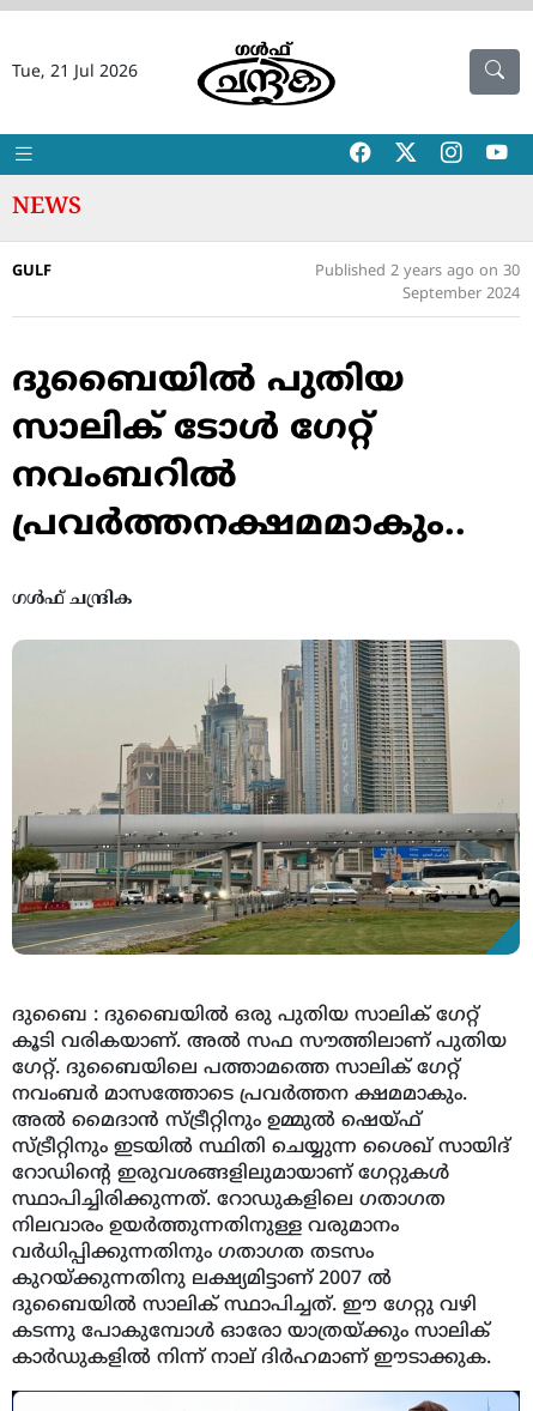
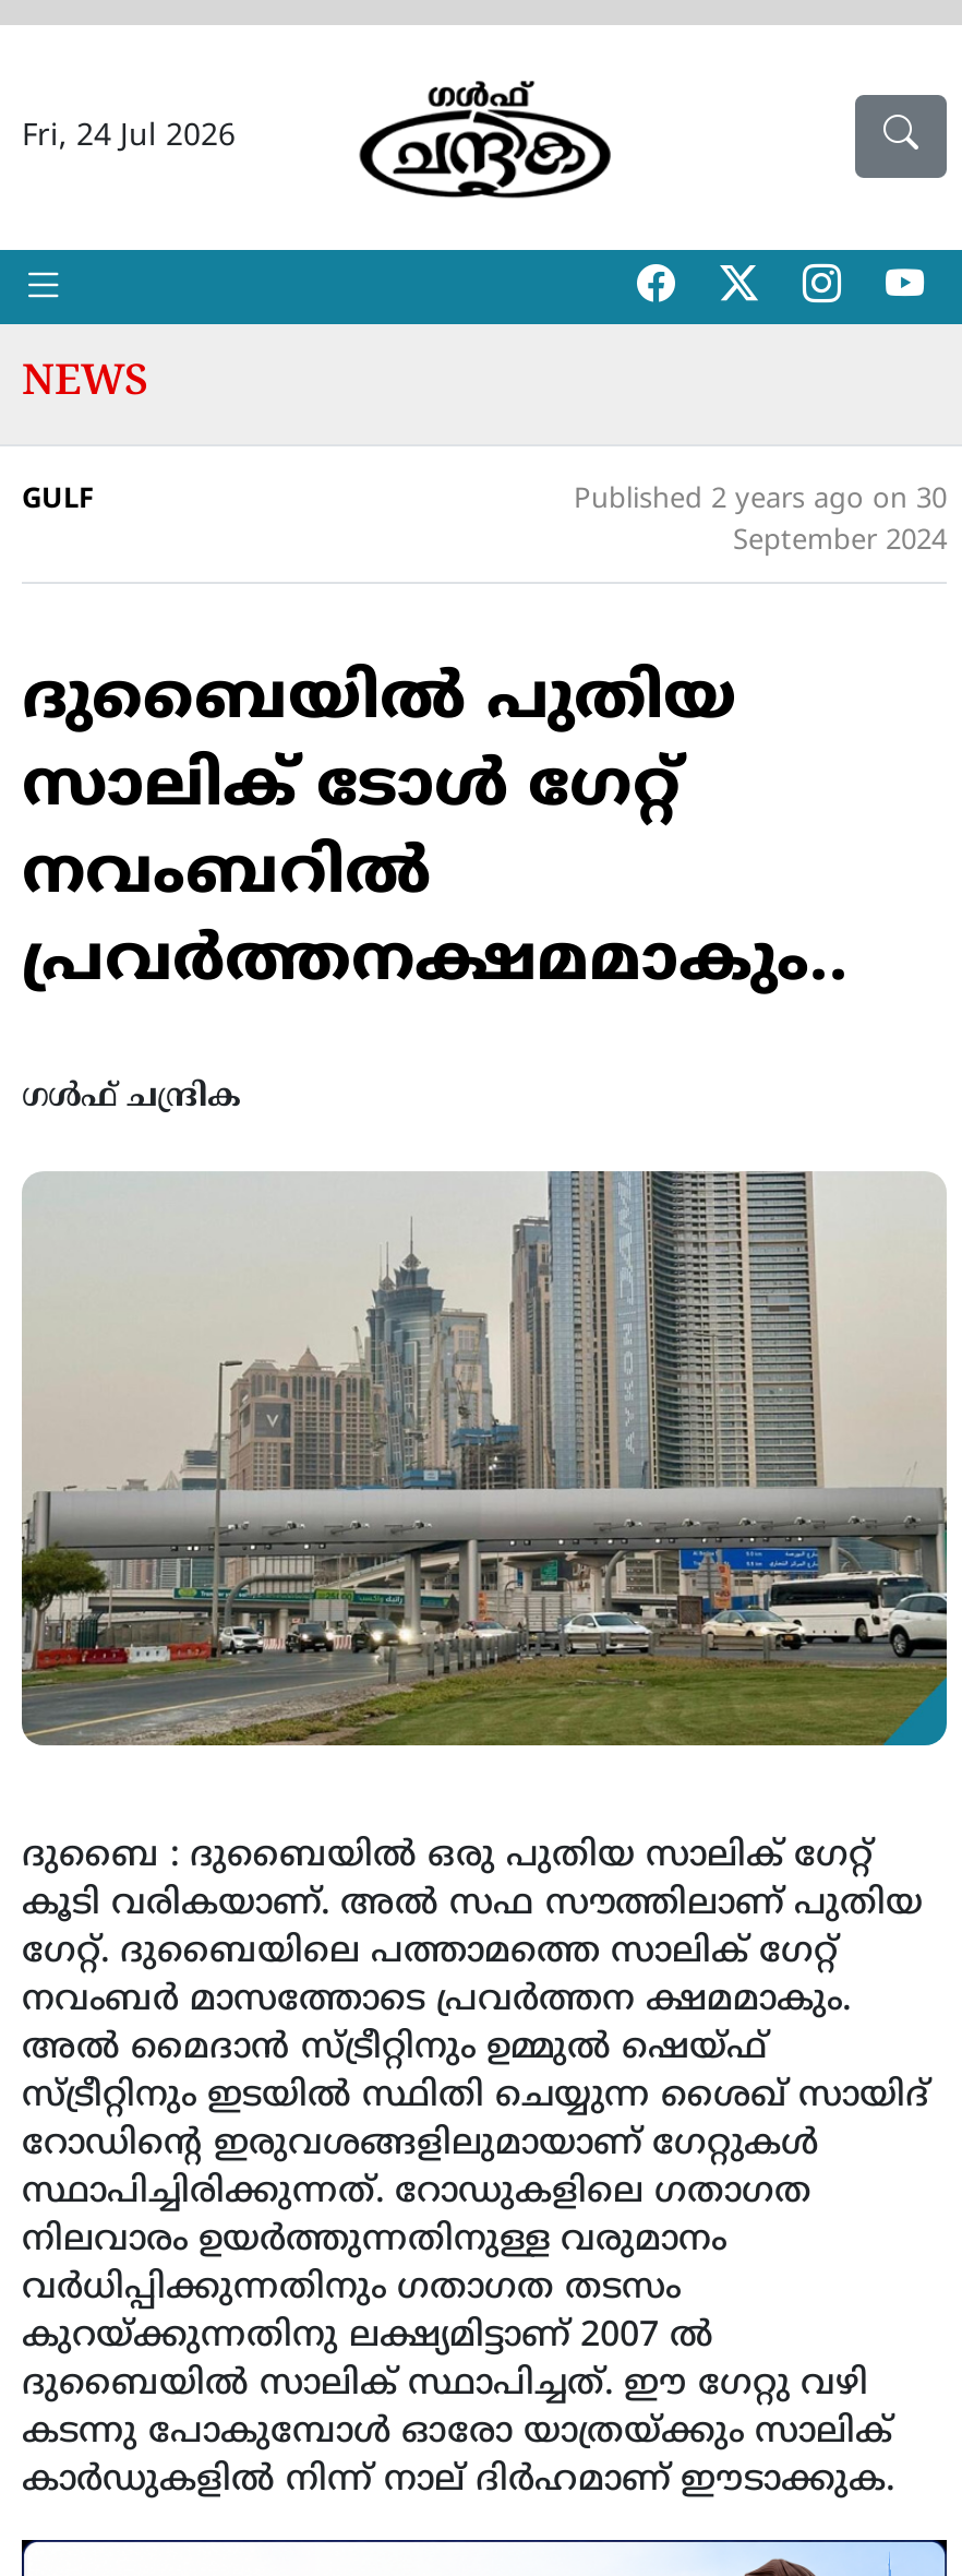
[12,62,138,83] Tue, 21 Jul 2026 -> [22,119,236,156] Fri, 24 Jul 2026

